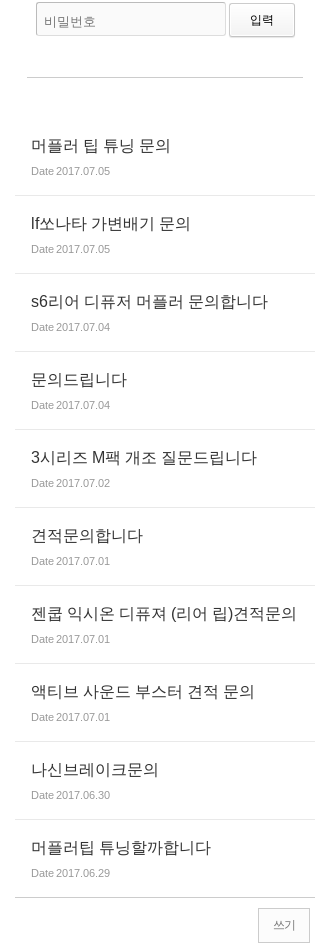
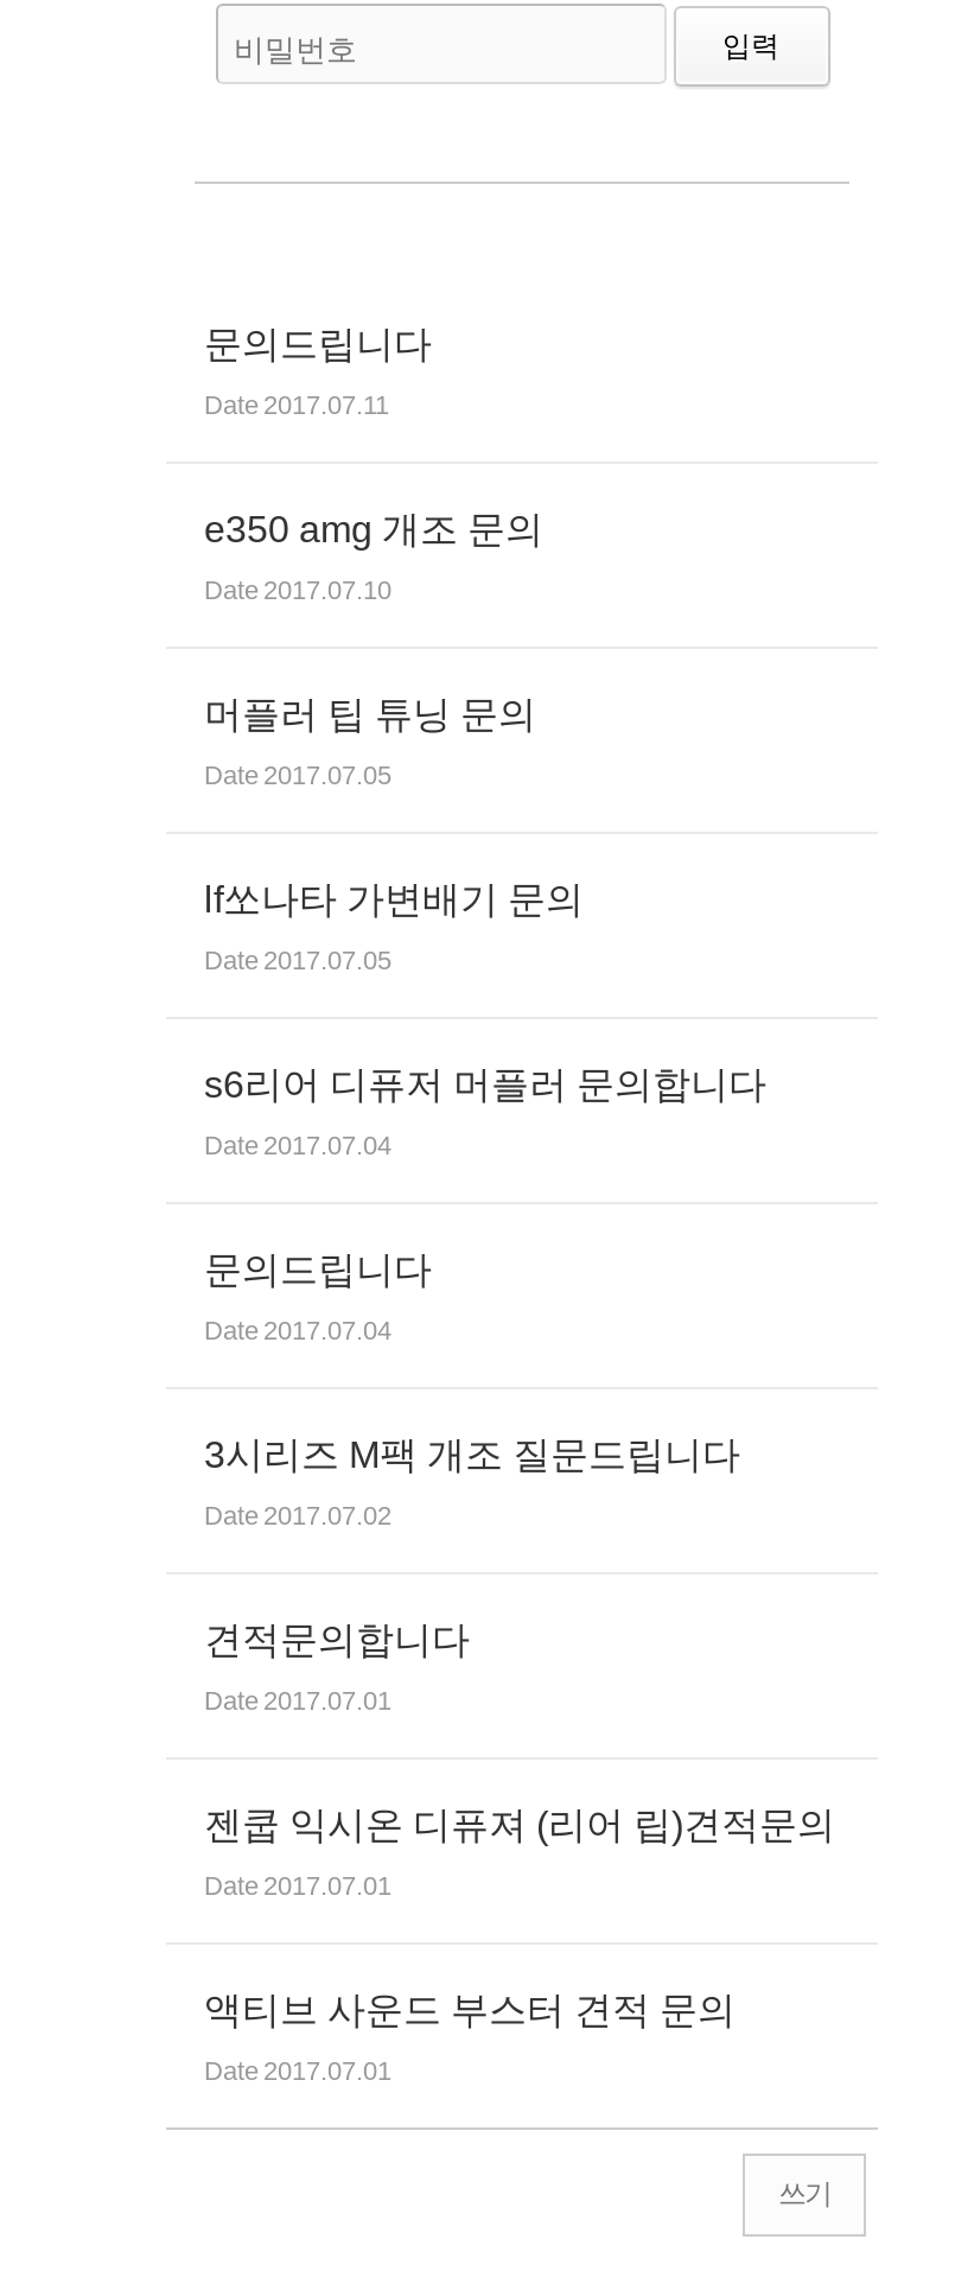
none -> [204,323,543,603] 문의드립니다 | Date 2017.07.11 | e350 amg 개조 문의 | Date 2017.07.10
moved [31,136,297,722] -> [204,693,835,2084]: 머플러 팁 튜닝 문의 | Date 2017.07.05 | Date 2017.07.05 | ... | 액티브 사운드 부스터 견적 문의 | Date 2017.07.01
[31,760,211,878] 나신브레이크문의 | Date 2017.06.30 | 머플러팁 튜닝할까합니다 | Date 2017.06.29 -> none

